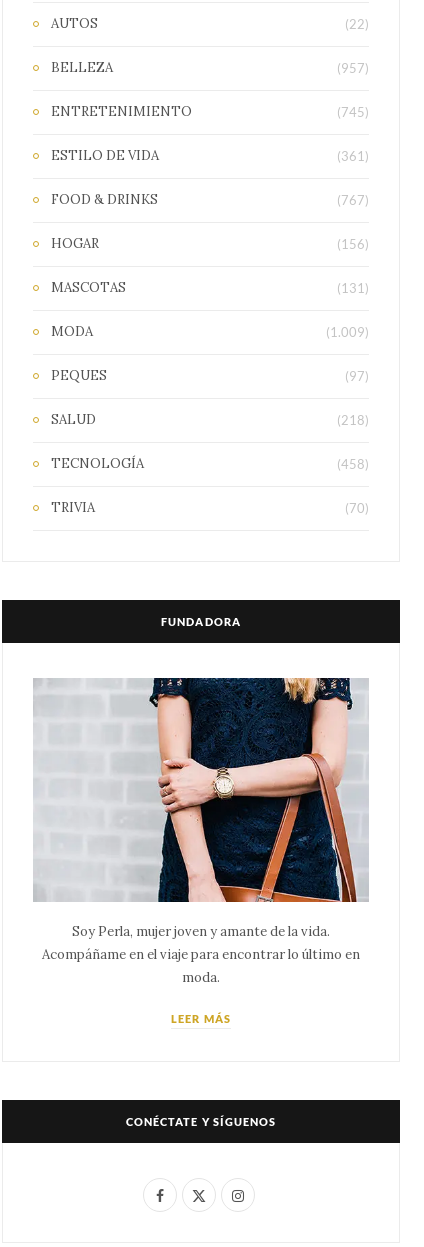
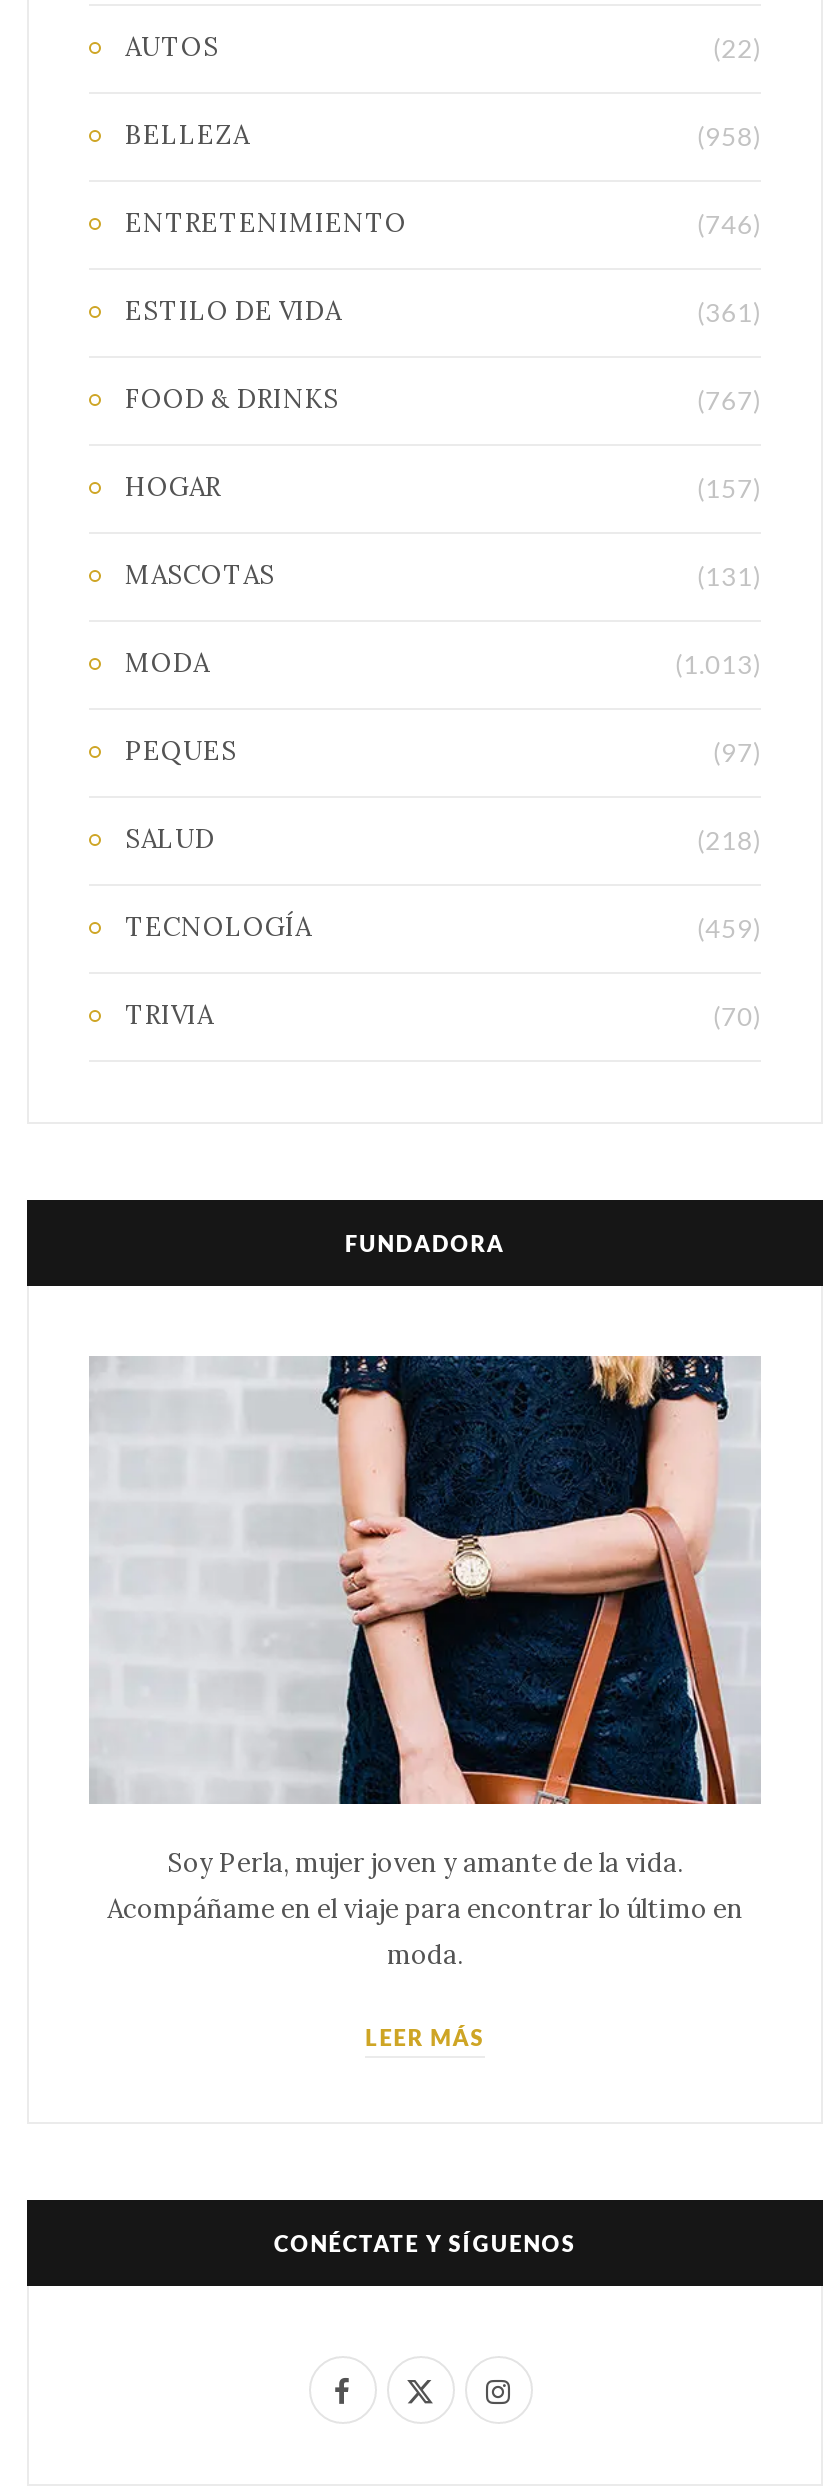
[337,60,369,76] (957) -> [697,119,761,151] (958)
[337,104,369,120] (745) -> [697,207,761,239] (746)
[337,236,369,252] (156) -> [697,471,761,503] (157)
[326,324,369,340] (1.009) -> [675,647,761,679] (1.013)
[337,456,369,472] (458) -> [697,911,761,943] (459)

